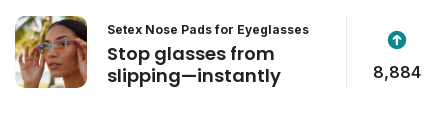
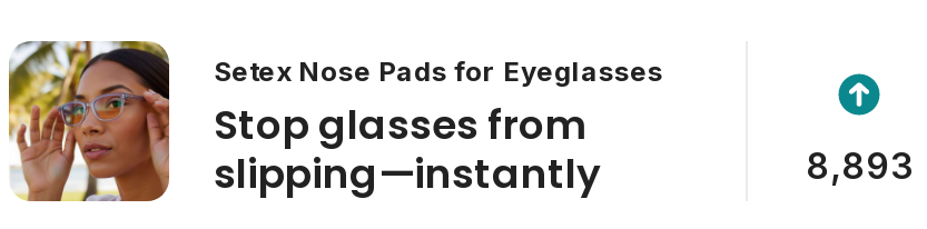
[373,62,421,82] 8,884 -> [806,143,913,188] 8,893

